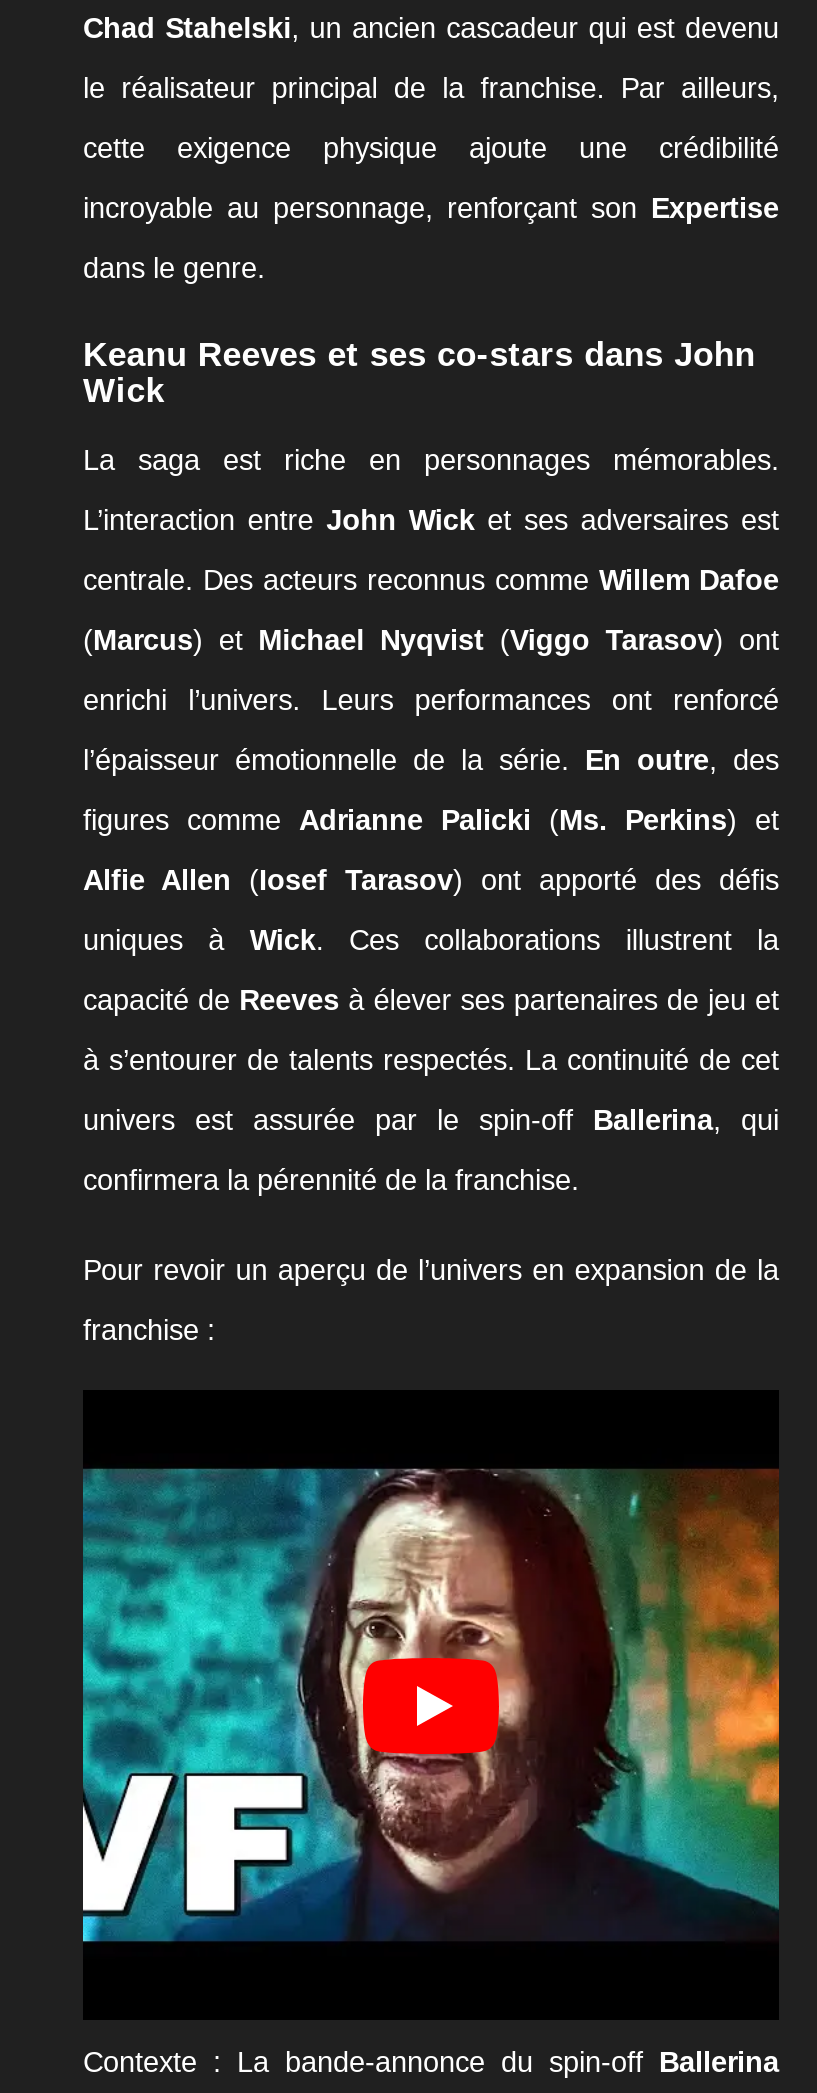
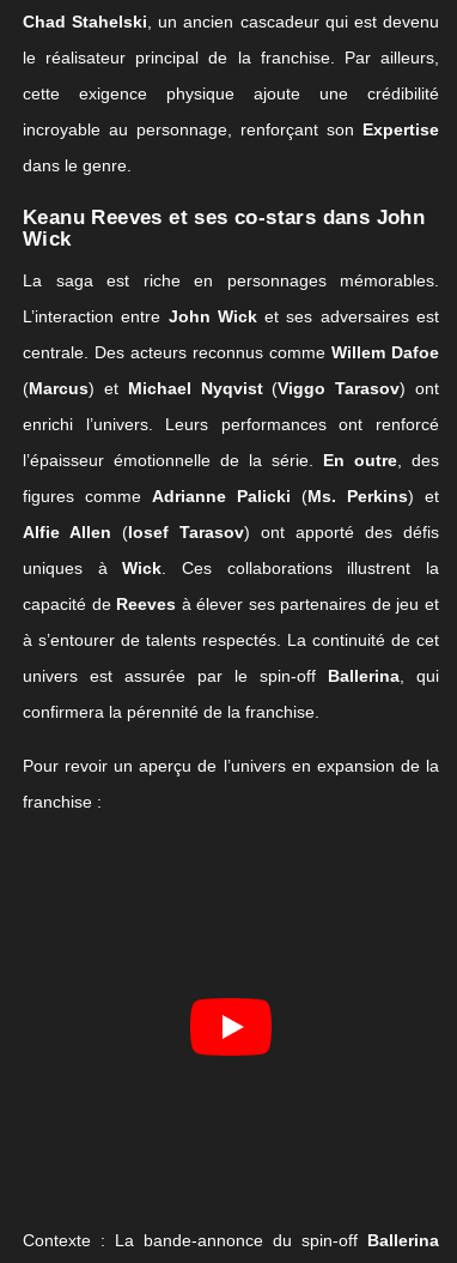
[81,1394,781,2016] [image] -> none

